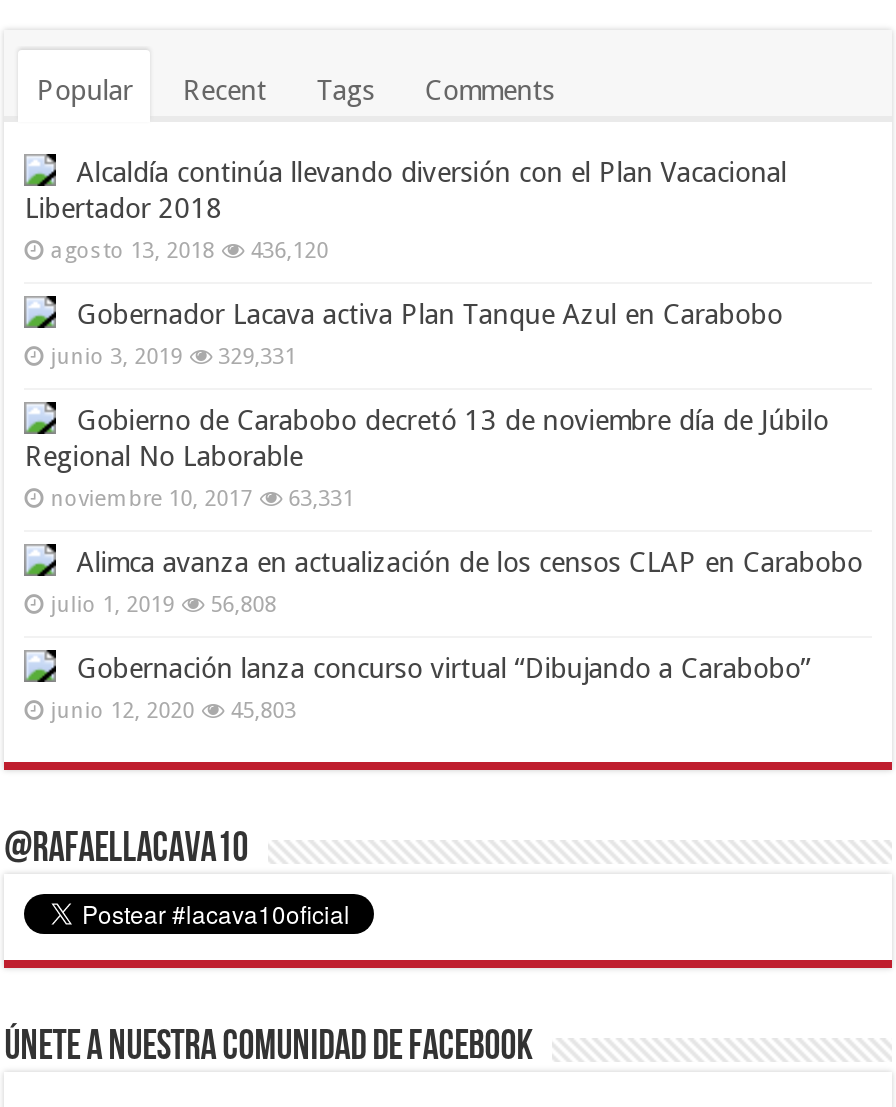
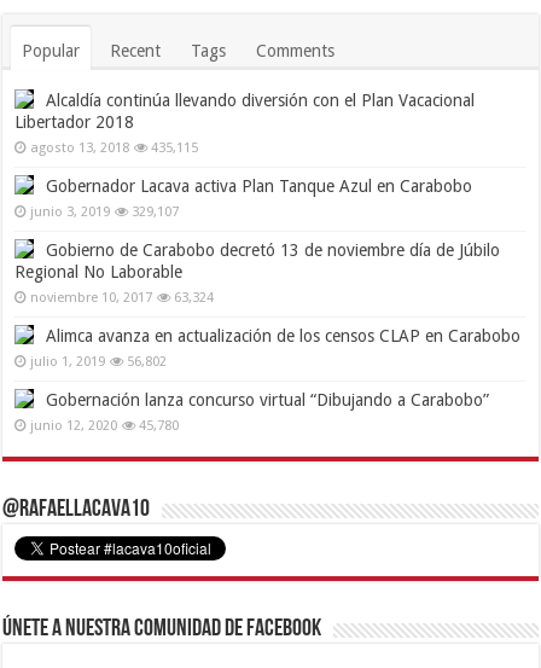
[50,238,328,264] agosto 13, 2018 436,120 -> [30,140,198,155] agosto 13, 2018 435,115
[50,344,296,370] junio 3, 2019 329,331 -> [30,204,179,219] junio 3, 2019 329,107
[50,486,354,512] noviembre 10, 2017 63,331 -> [30,289,214,305] noviembre 10, 2017 63,324
[50,592,276,618] julio 1, 2019 56,808 -> [30,353,167,369] julio 1, 2019 56,802
[50,698,296,724] junio 12, 2020 45,803 -> [30,417,179,433] junio 12, 2020 45,780

